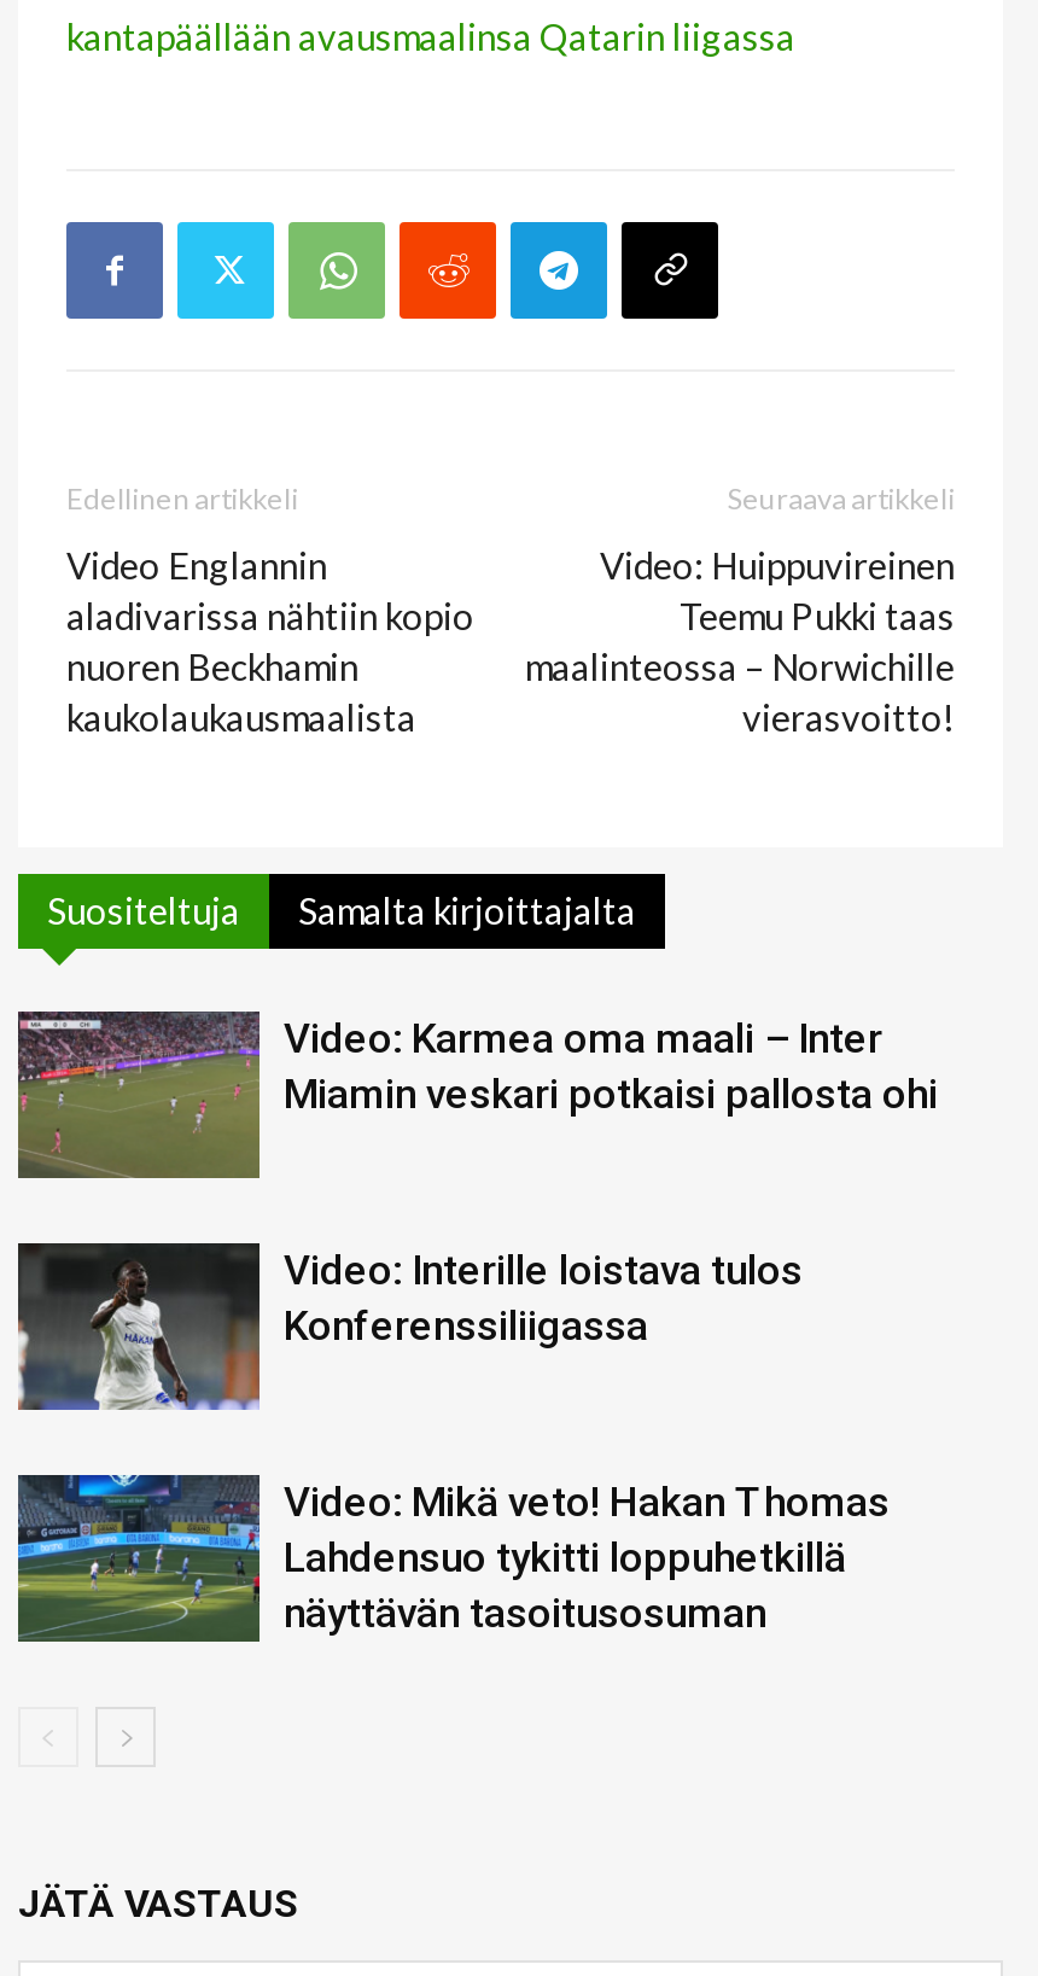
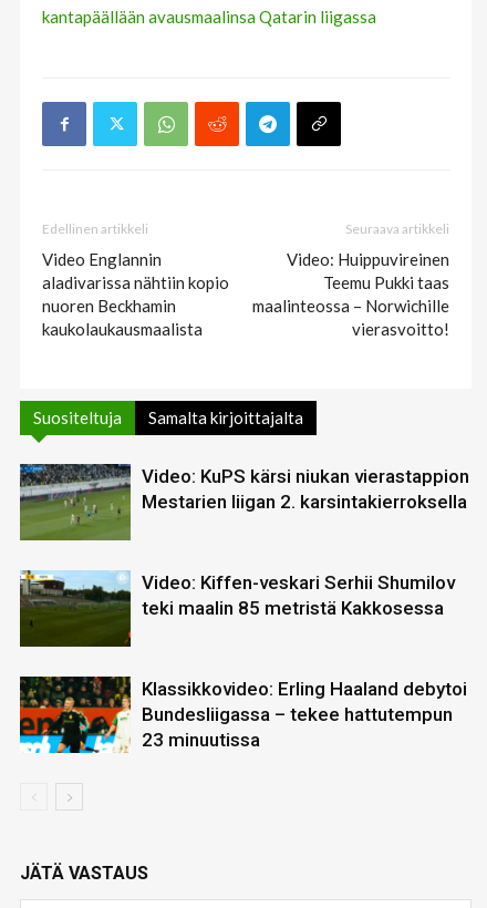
[18,1012,938,1178] [image] | Video: Karmea oma maali – Inter | Miamin veskari potkaisi pallosta ohi -> [20,464,469,540] [image] | Video: KuPS kärsi niukan vierastappion | Mestarien liigan 2. karsintakierroksella
[16,1241,803,1412] [image] | Video: Interille loistava tulos | Konferenssiliigassa -> [19,570,455,648] [image] | Video: Kiffen-veskari Serhii Shumilov | teki maalin 85 metristä Kakkosessa
[16,1473,890,1644] [image] | Video: Mikä veto! Hakan Thomas | Lahdensuo tykitti loppuhetkillä | näyttävän tasoitusosuman -> [19,675,467,754] [image] | Klassikkovideo: Erling Haaland debytoi | Bundesliigassa – tekee hattutempun | 23 minuutissa

